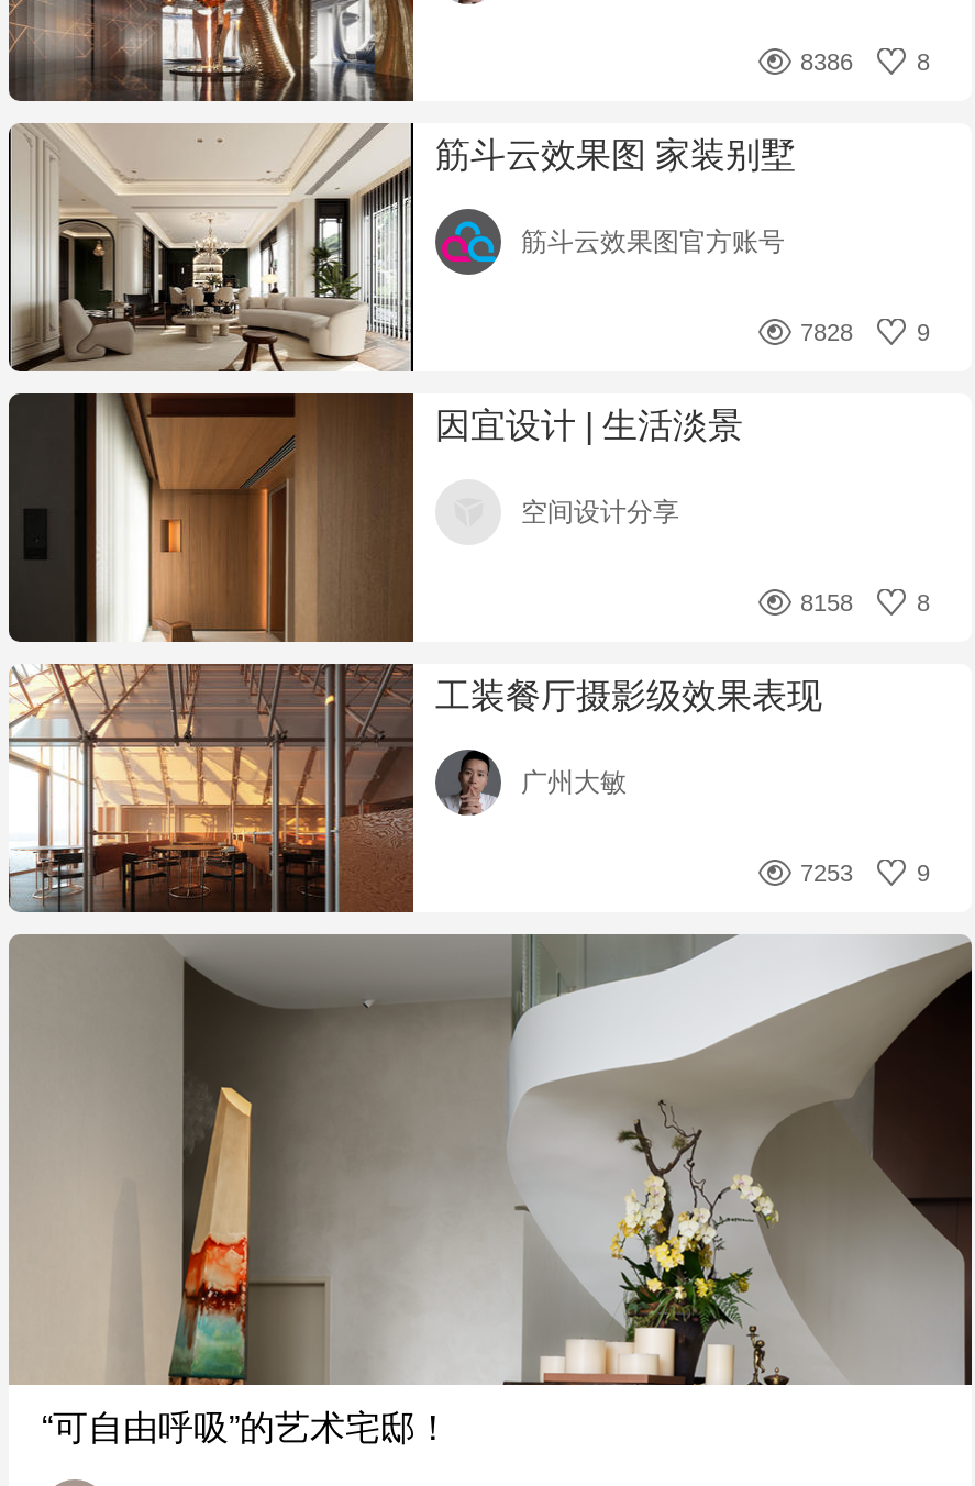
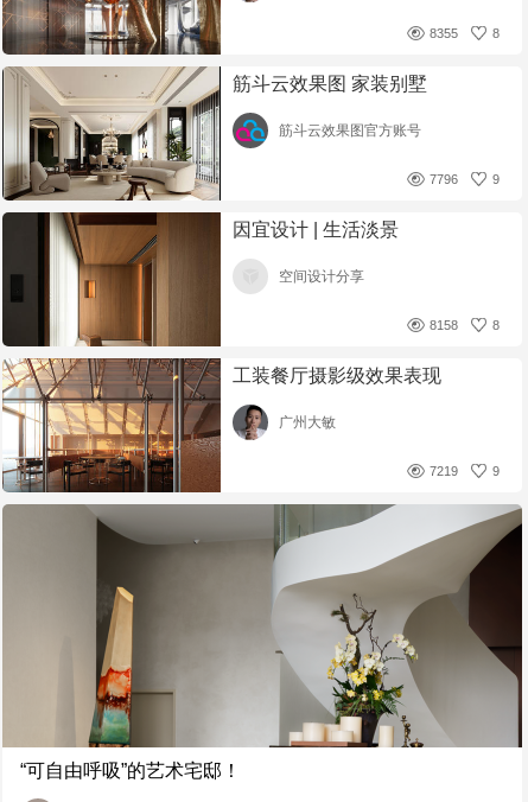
[800,49,853,75] 8386 -> [430,26,458,40] 8355
[800,319,853,345] 7828 -> [430,172,458,186] 7796
[800,860,853,886] 7253 -> [430,464,458,478] 7219

